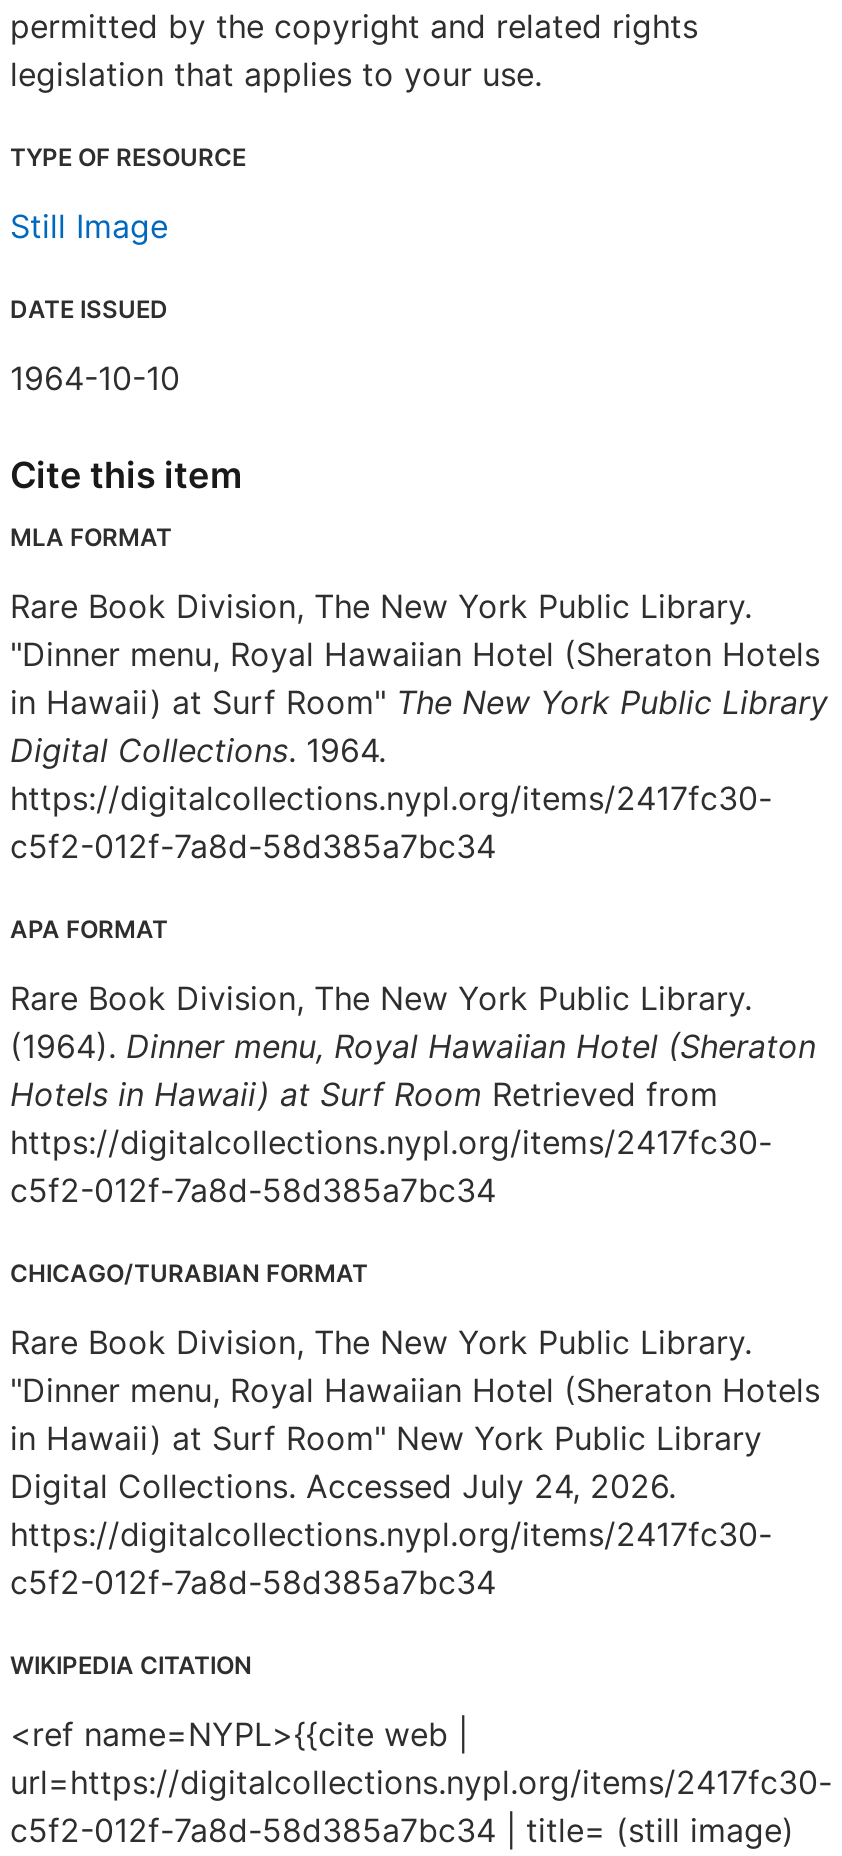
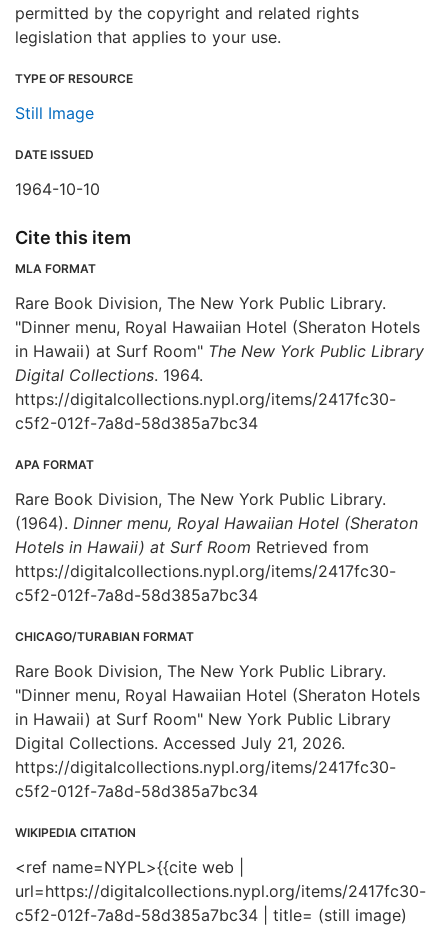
[10,1466,676,1506] Digital Collections. Accessed July 24, 2026. -> [15,733,345,753] Digital Collections. Accessed July 21, 2026.

